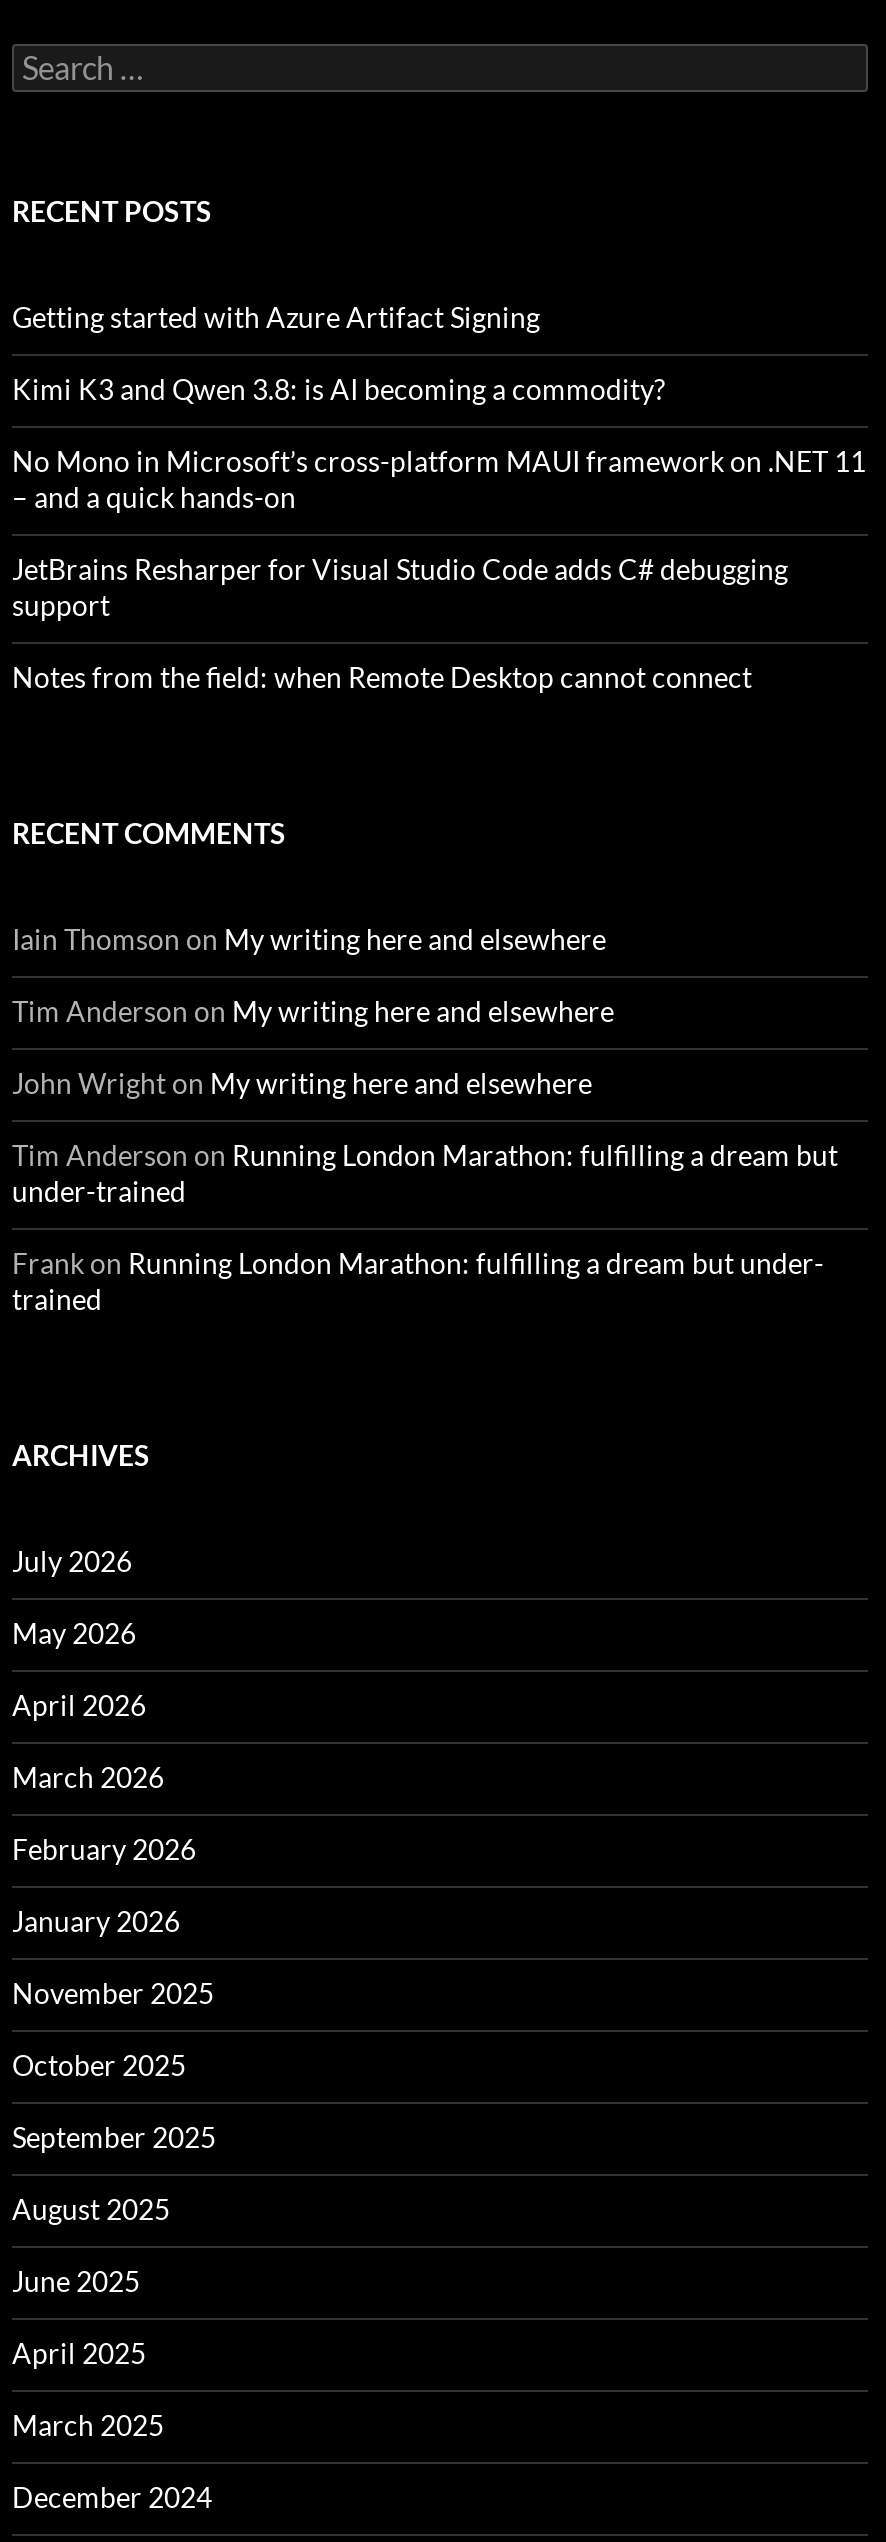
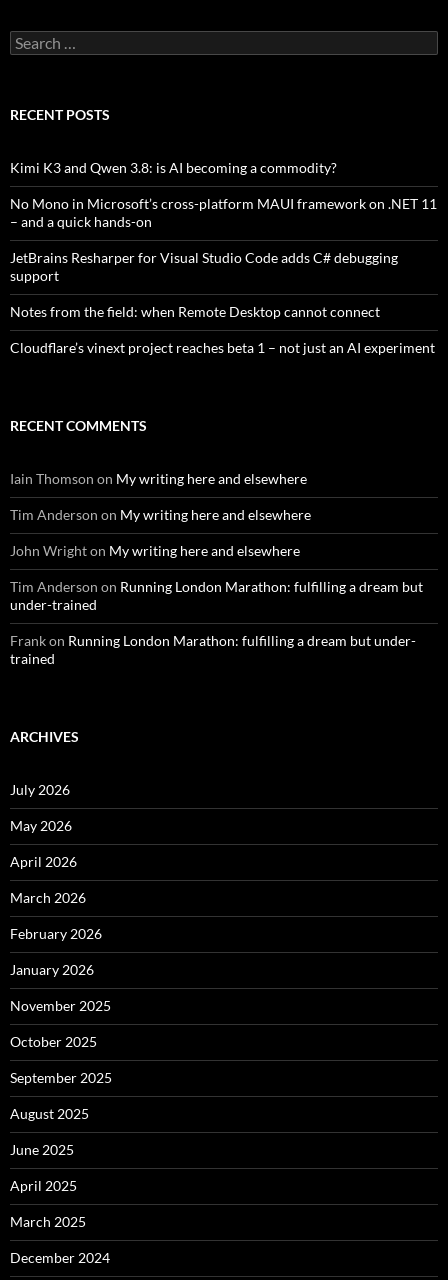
[12,300,540,334] Getting started with Azure Artifact Signing -> none
moved [12,372,866,694] -> [10,159,437,320]: Kimi K3 and Qwen 3.8: is AI becoming a commodity? | No Mono in Microsoft’s cross-platform MAUI framework on .NET 11 | – and a quick hands-on | JetBrains Resharper for Visual Studio Code adds C# debugging | support | Notes from the field: when Remote Desktop cannot connect
none -> [10,339,435,356] Cloudflare’s vinext project reaches beta 1 – not just an AI experiment

